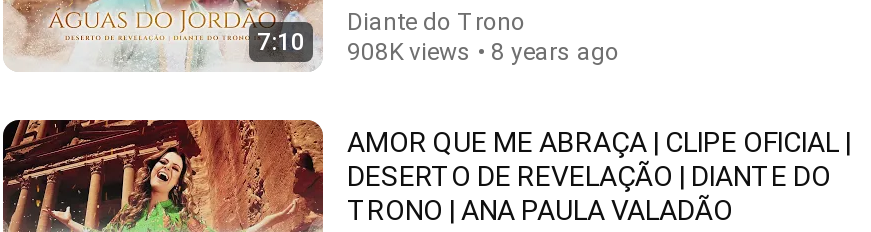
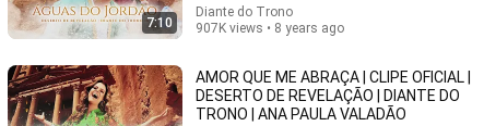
[347,37,619,65] 908K views • 8 years ago -> [196,20,344,35] 907K views • 8 years ago

